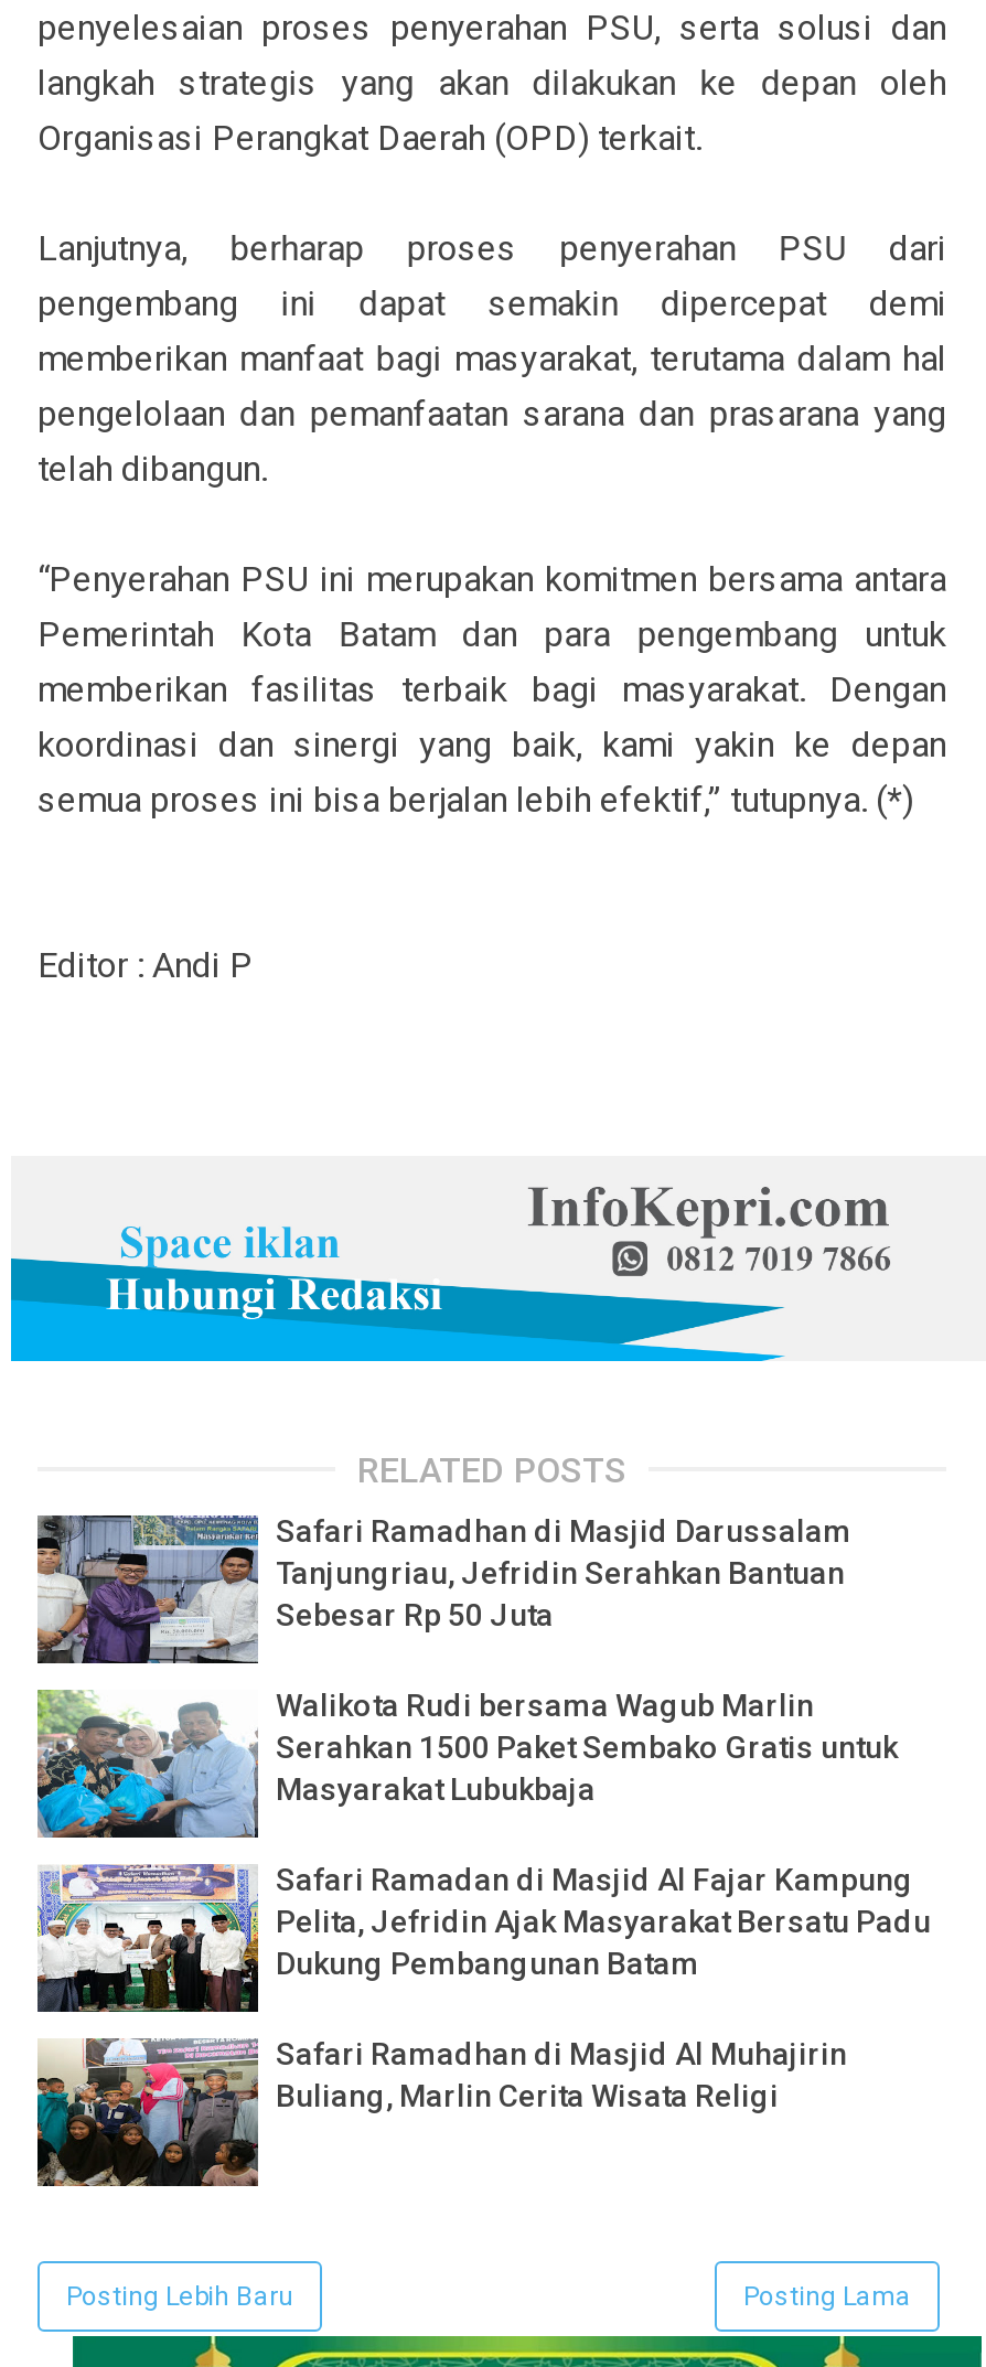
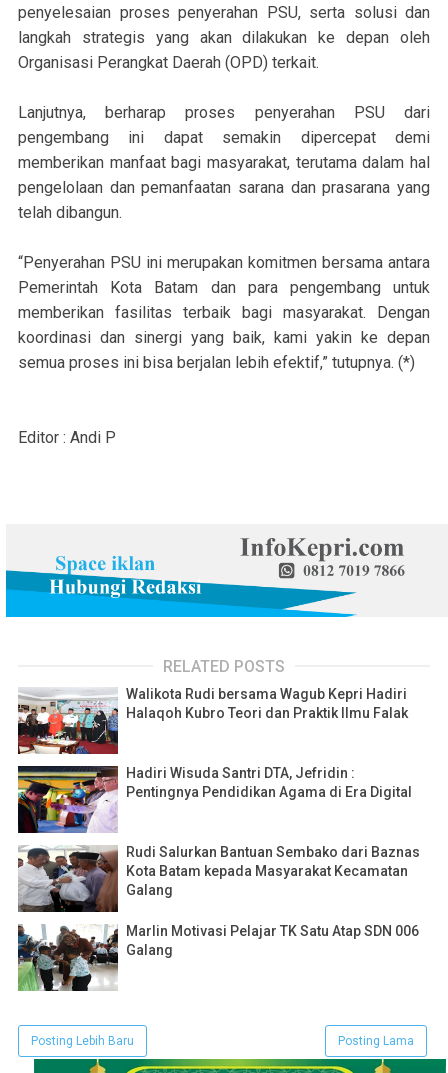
[35,1513,851,1666] [image] | Safari Ramadhan di Masjid Darussalam | Tanjungriau, Jefridin Serahkan Bantuan | Sebesar Rp 50 Juta -> [17,686,408,755] [image] | Walikota Rudi bersama Wagub Kepri Hadiri | Halaqoh Kubro Teori dan Praktik Ilmu Falak
[35,1688,898,1840] [image] | Walikota Rudi bersama Wagub Marlin | Serahkan 1500 Paket Sembako Gratis untuk | Masyarakat Lubukbaja -> [17,765,412,834] [image] | Hadiri Wisuda Santri DTA, Jefridin : | Pentingnya Pendidikan Agama di Era Digital
[37,1862,931,2014] [image] | Safari Ramadan di Masjid Al Fajar Kampung | Pelita, Jefridin Ajak Masyarakat Bersatu Padu | Dukung Pembangunan Batam -> [17,844,420,913] [image] | Rudi Salurkan Bantuan Sembako dari Baznas | Kota Batam kepada Masyarakat Kecamatan | Galang
[35,2036,847,2188] [image] | Safari Ramadhan di Masjid Al Muhajirin | Buliang, Marlin Cerita Wisata Religi -> [17,923,419,992] [image] | Marlin Motivasi Pelajar TK Satu Atap SDN 006 | Galang

